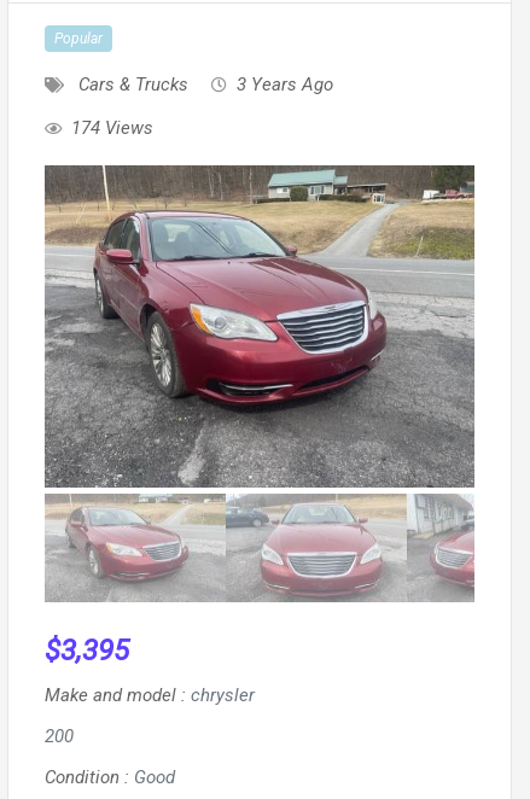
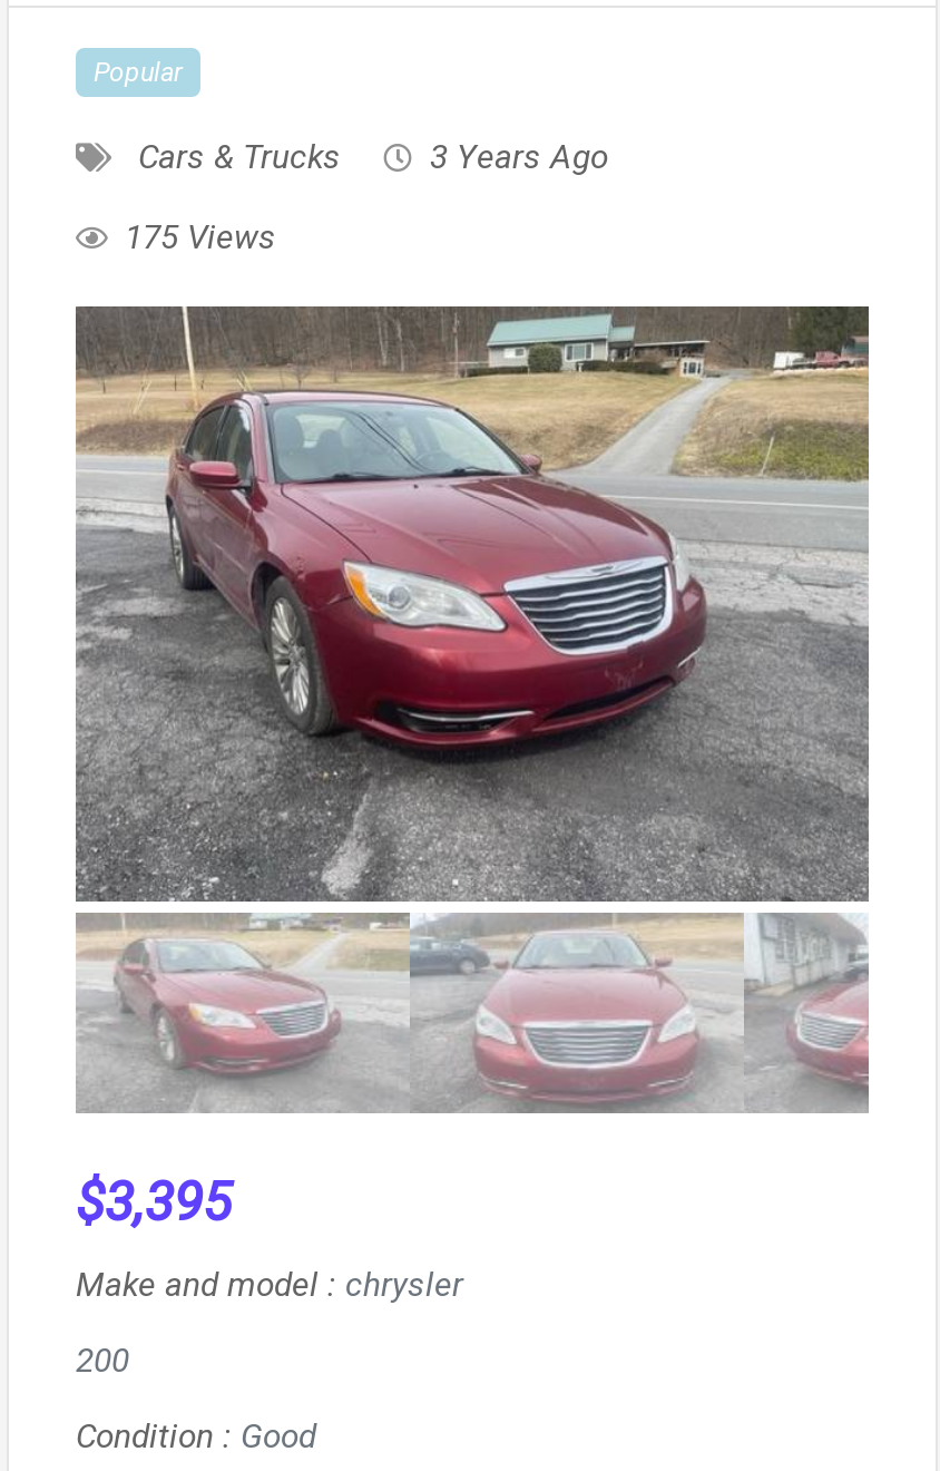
[71,117,153,138] 174 Views -> [125,216,276,257] 175 Views

